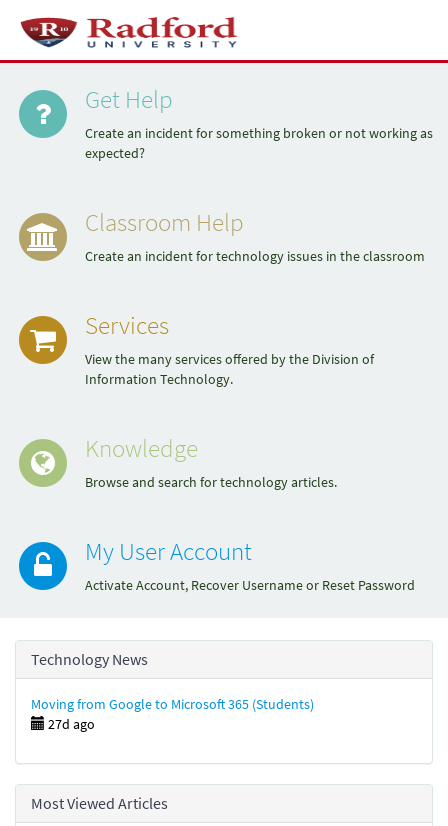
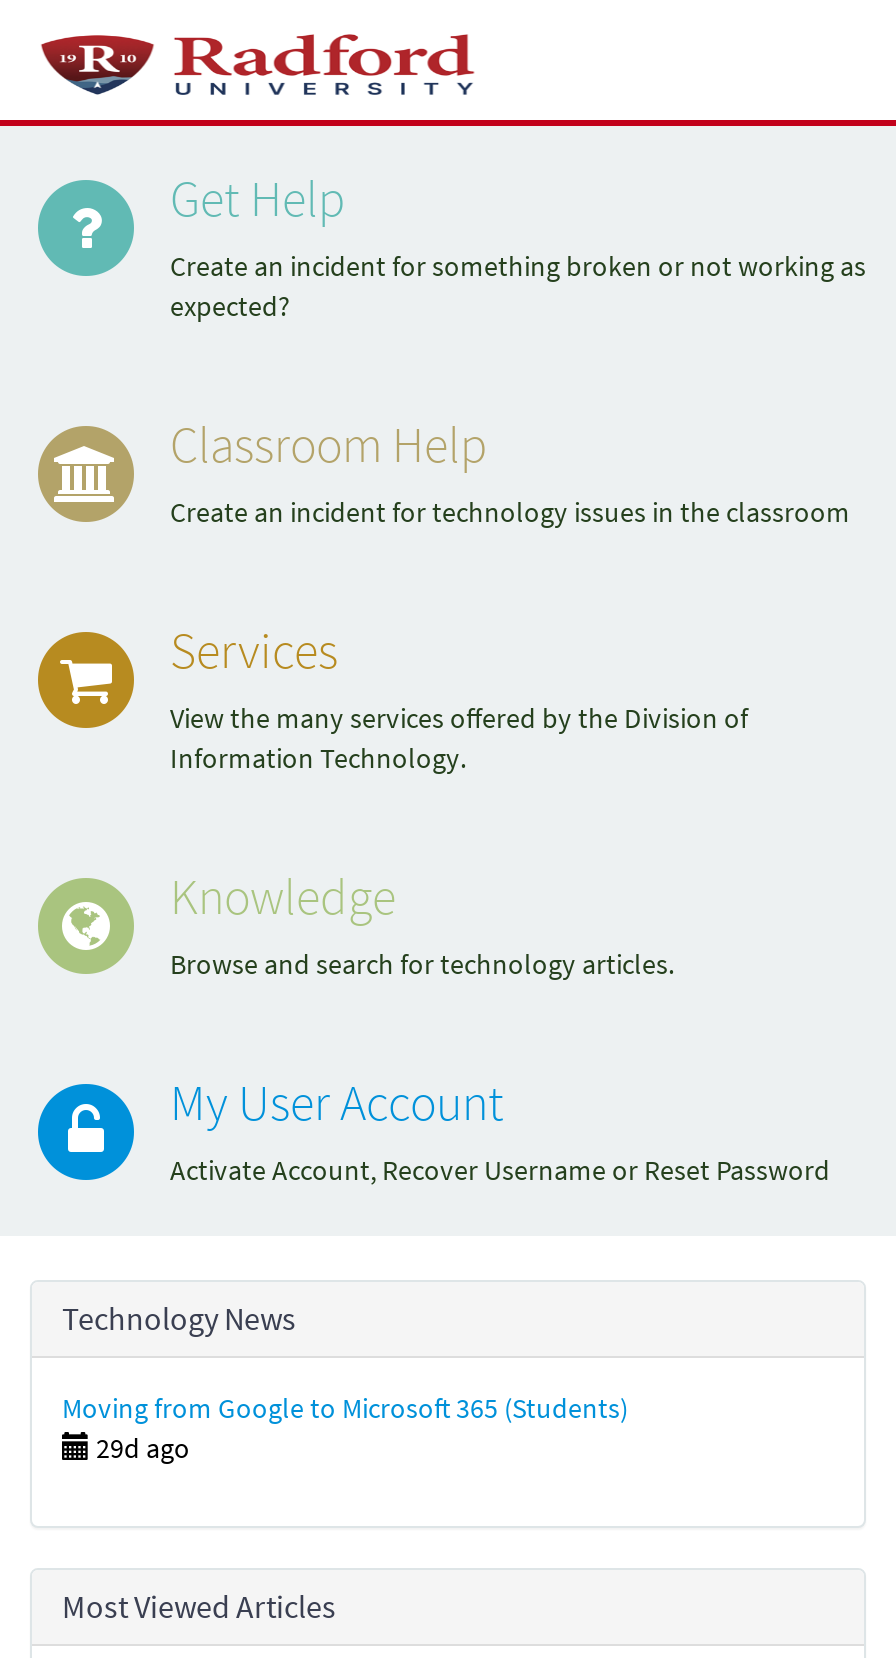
[48,714,95,732] 27d ago -> [96,1429,190,1465] 29d ago

